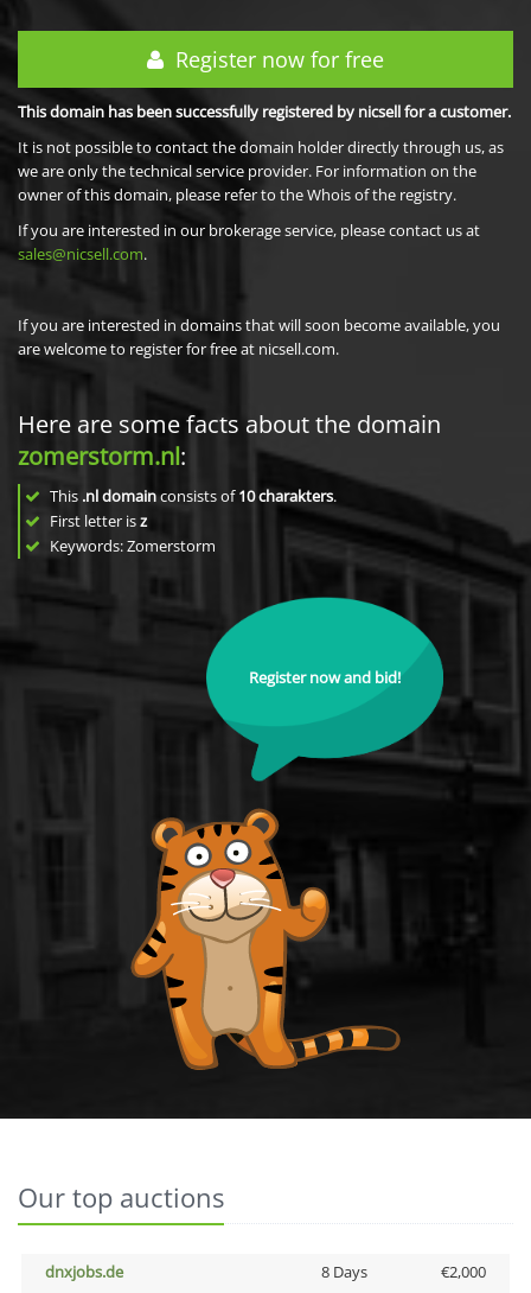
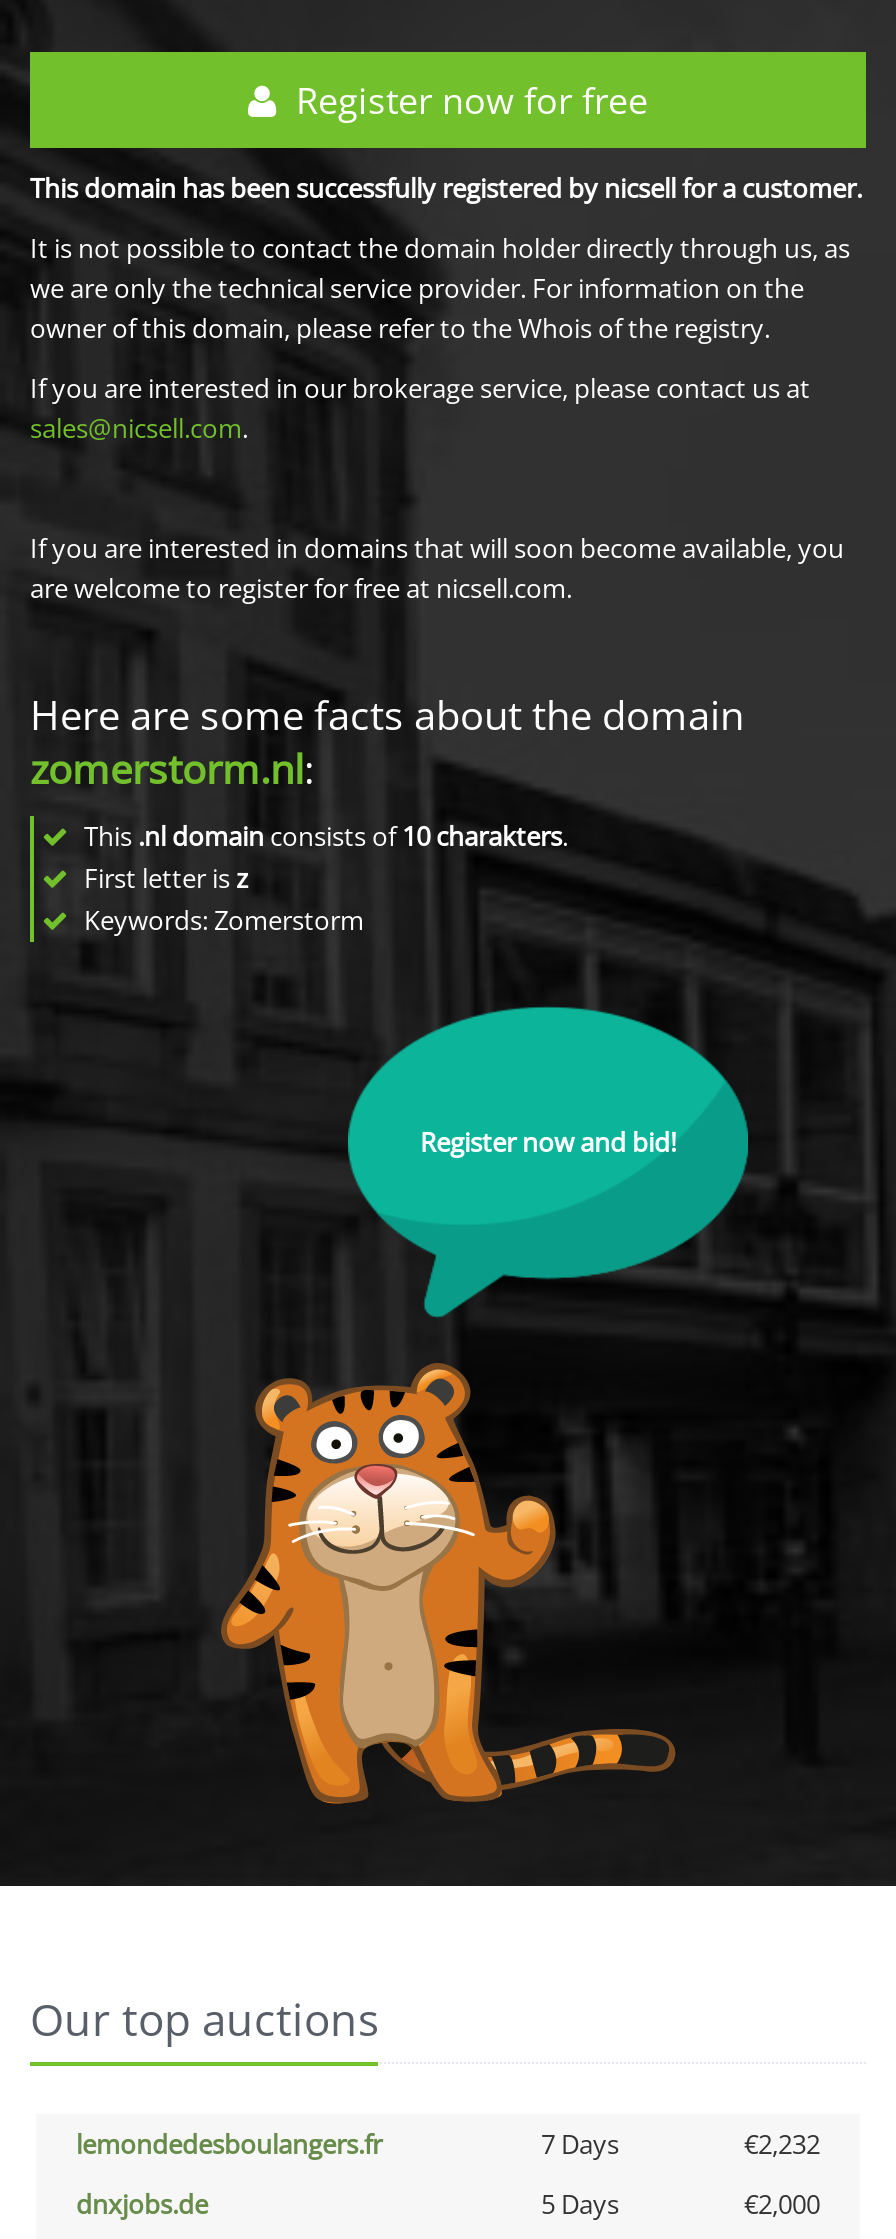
none -> [76,2126,820,2162] lemondedesboulangers.fr | 7 Days | €2,232
[321,1261,367,1282] 8 Days -> [541,2186,619,2222] 5 Days

